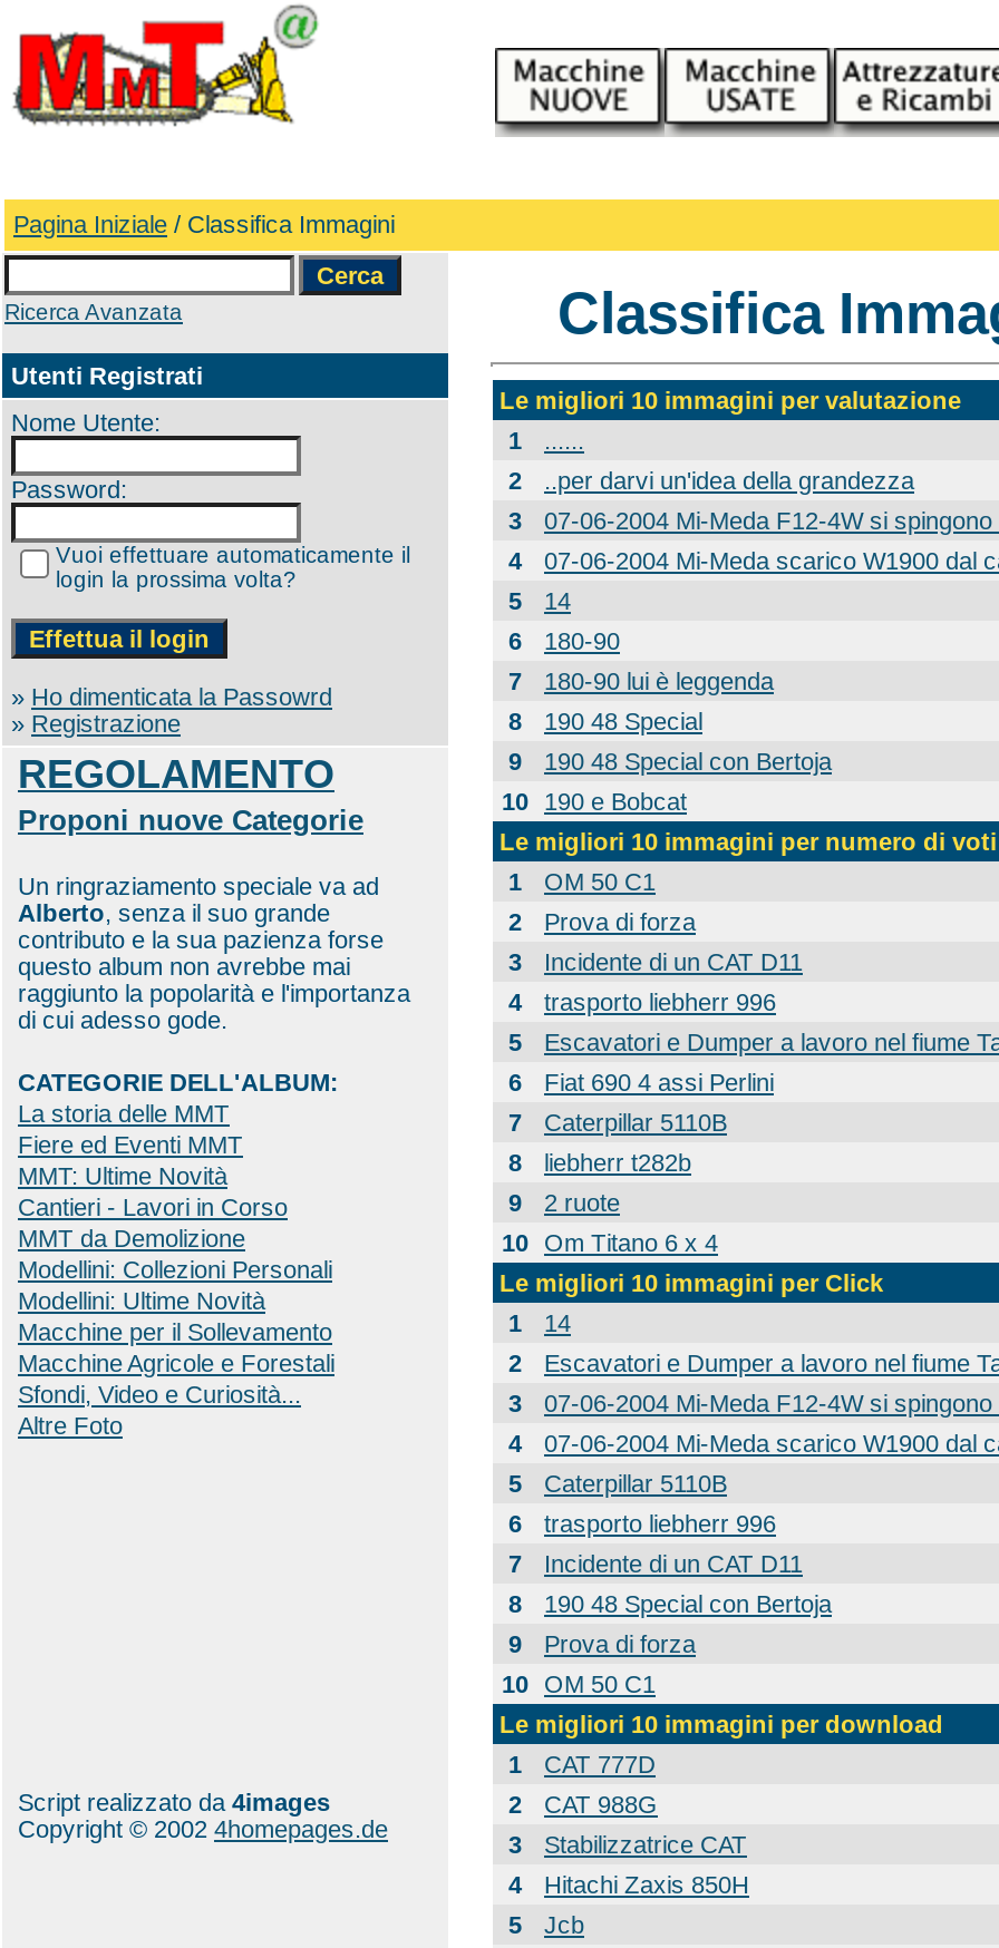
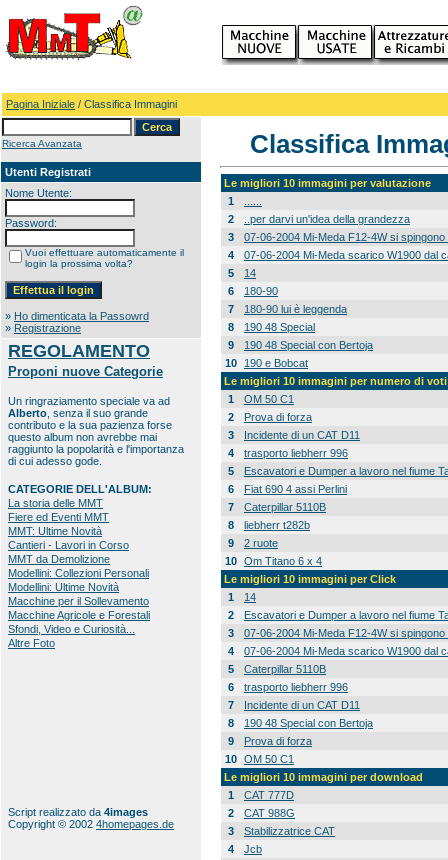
[508,1871,749,1938] Hitachi Zaxis 850H | 5 -> none

